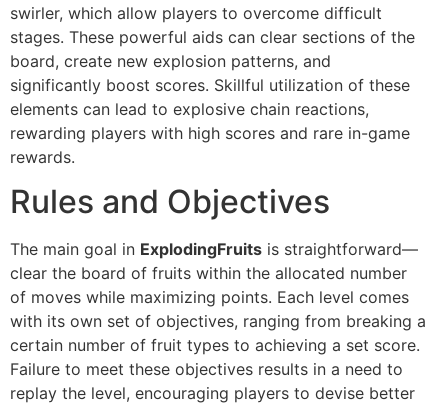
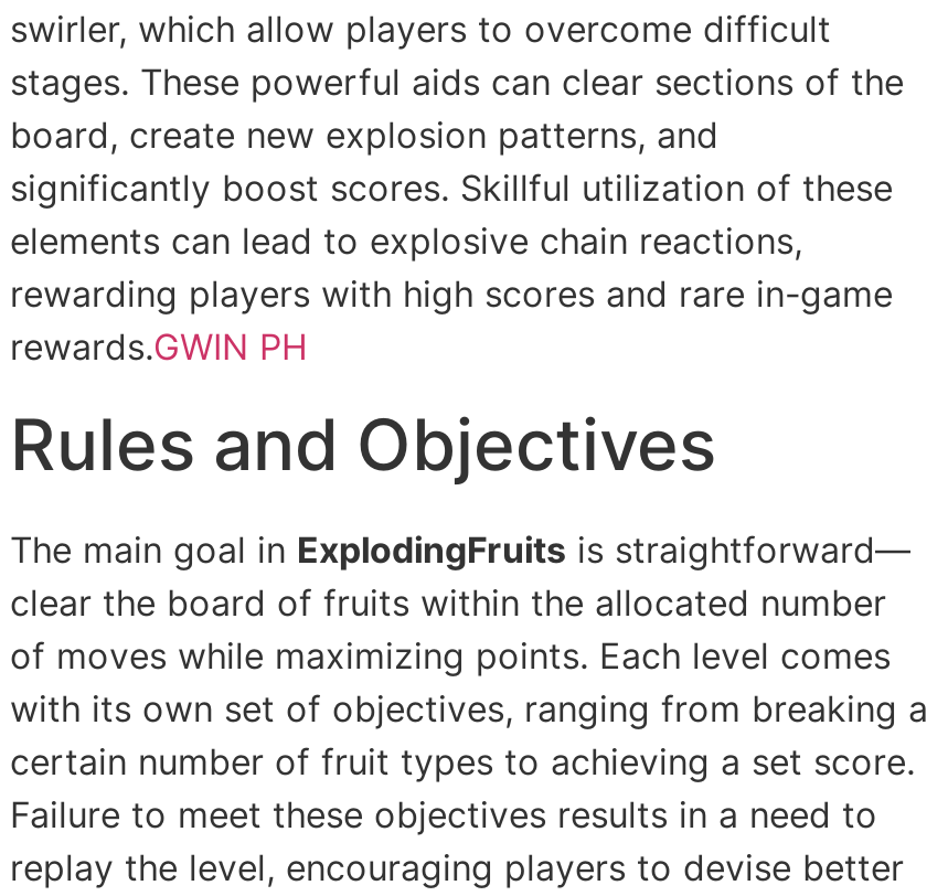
[10,147,75,167] rewards. -> [10,324,308,368] rewards.GWIN PH

